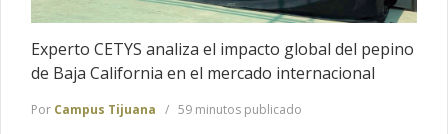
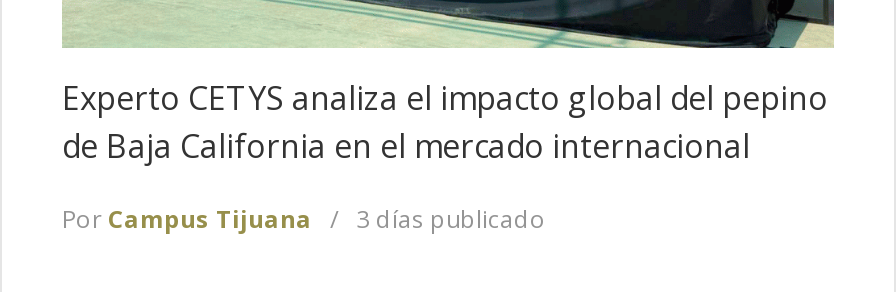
[175,101,302,118] 59 minutos publicado -> [350,202,546,236] 3 días publicado

